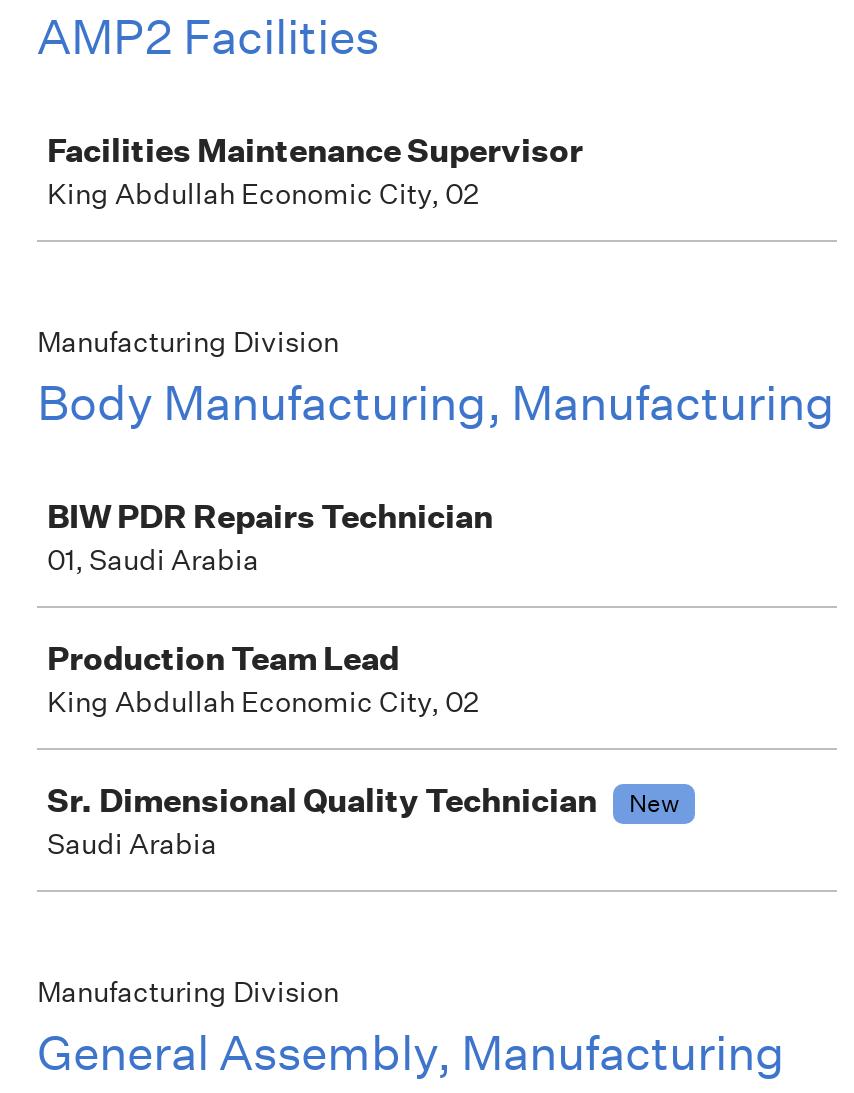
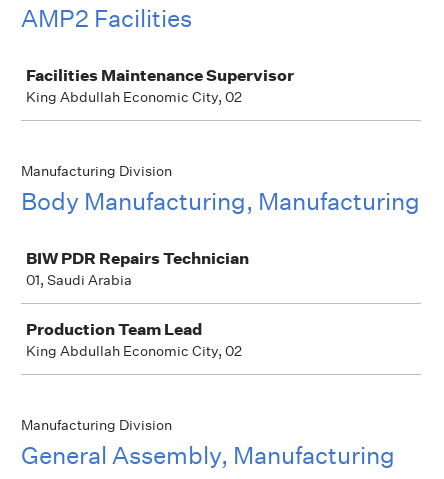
[47,780,679,862] Sr. Dimensional Quality Technician | New | Saudi Arabia -> none

